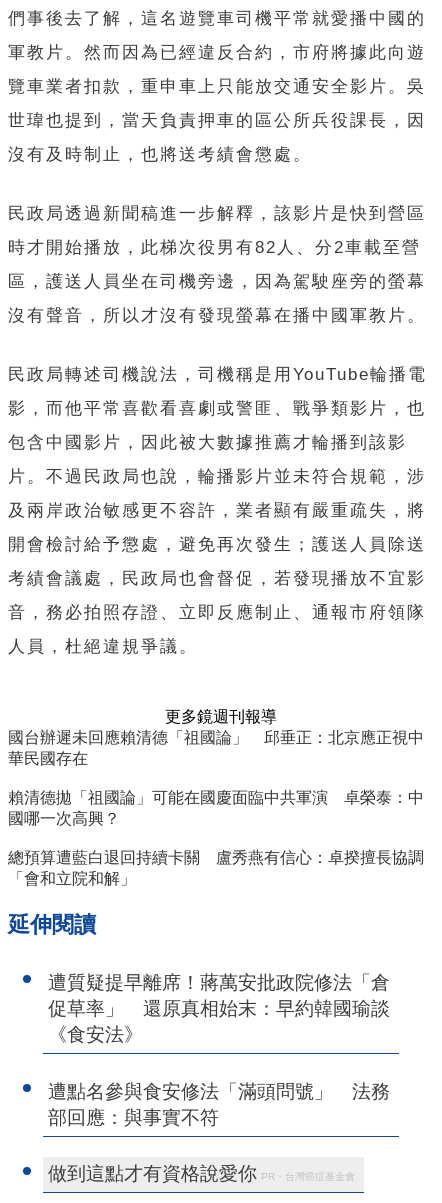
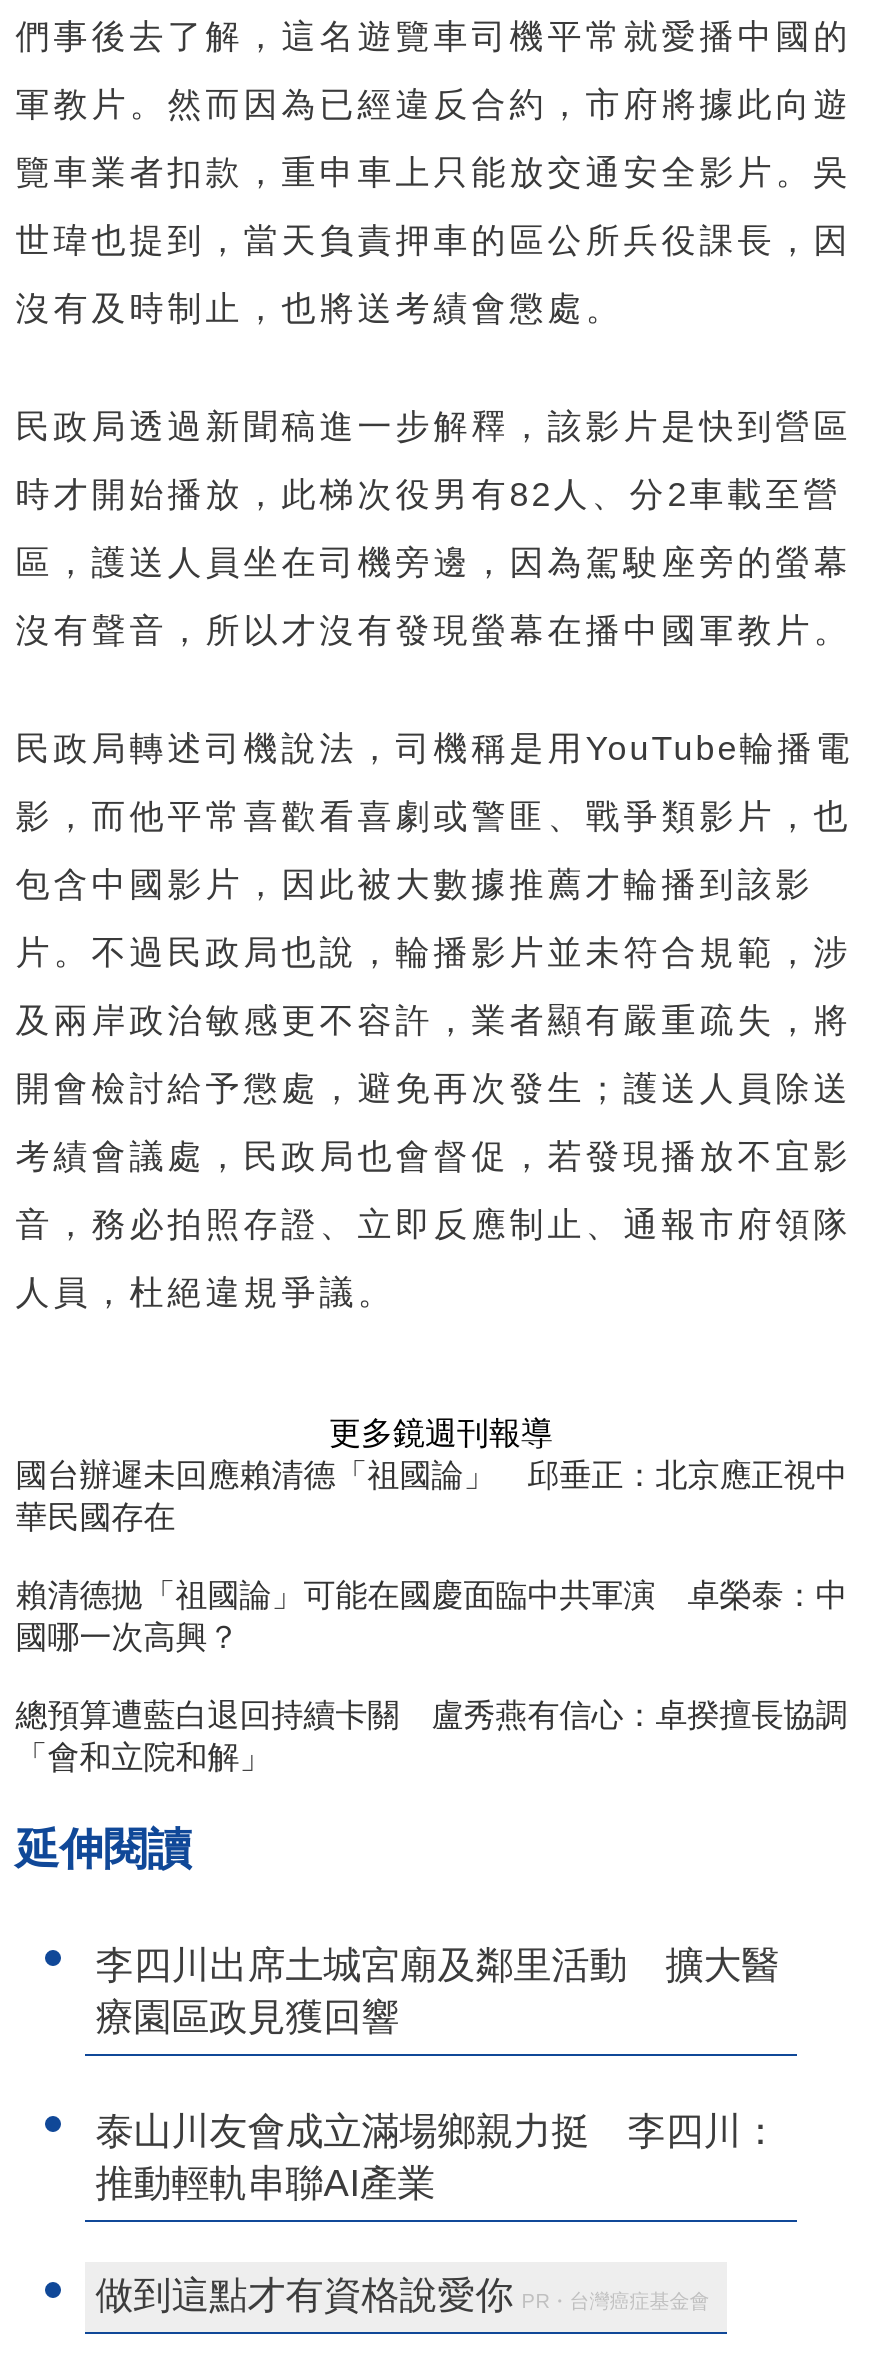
[48,972,390,1045] 遭質疑提早離席！蔣萬安批政院修法「倉 | 促草率」 還原真相始末：早約韓國瑜談 | 《食安法》 -> [95,1944,779,2038] 李四川出席土城宮廟及鄰里活動 擴大醫 | 療園區政見獲回響
[48,1081,390,1128] 遭點名參與食安修法「滿頭問號」 法務 | 部回應：與事實不符 -> [95,2110,779,2204] 泰山川友會成立滿場鄉親力挺 李四川： | 推動輕軌串聯AI產業

